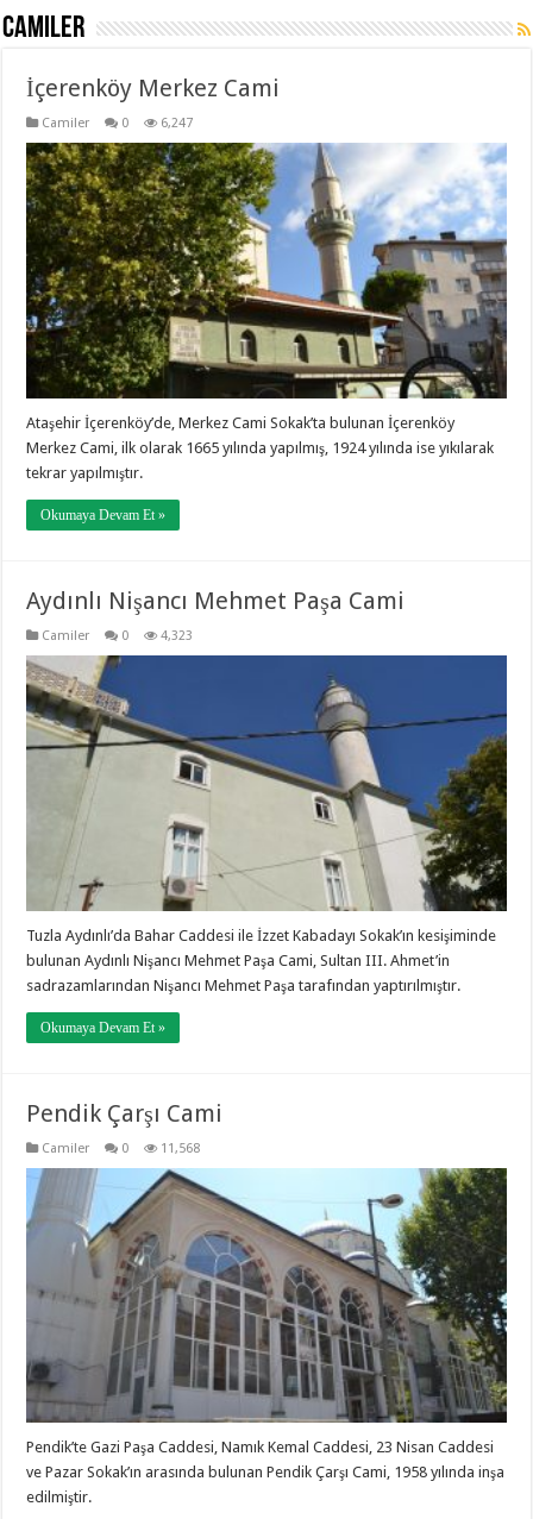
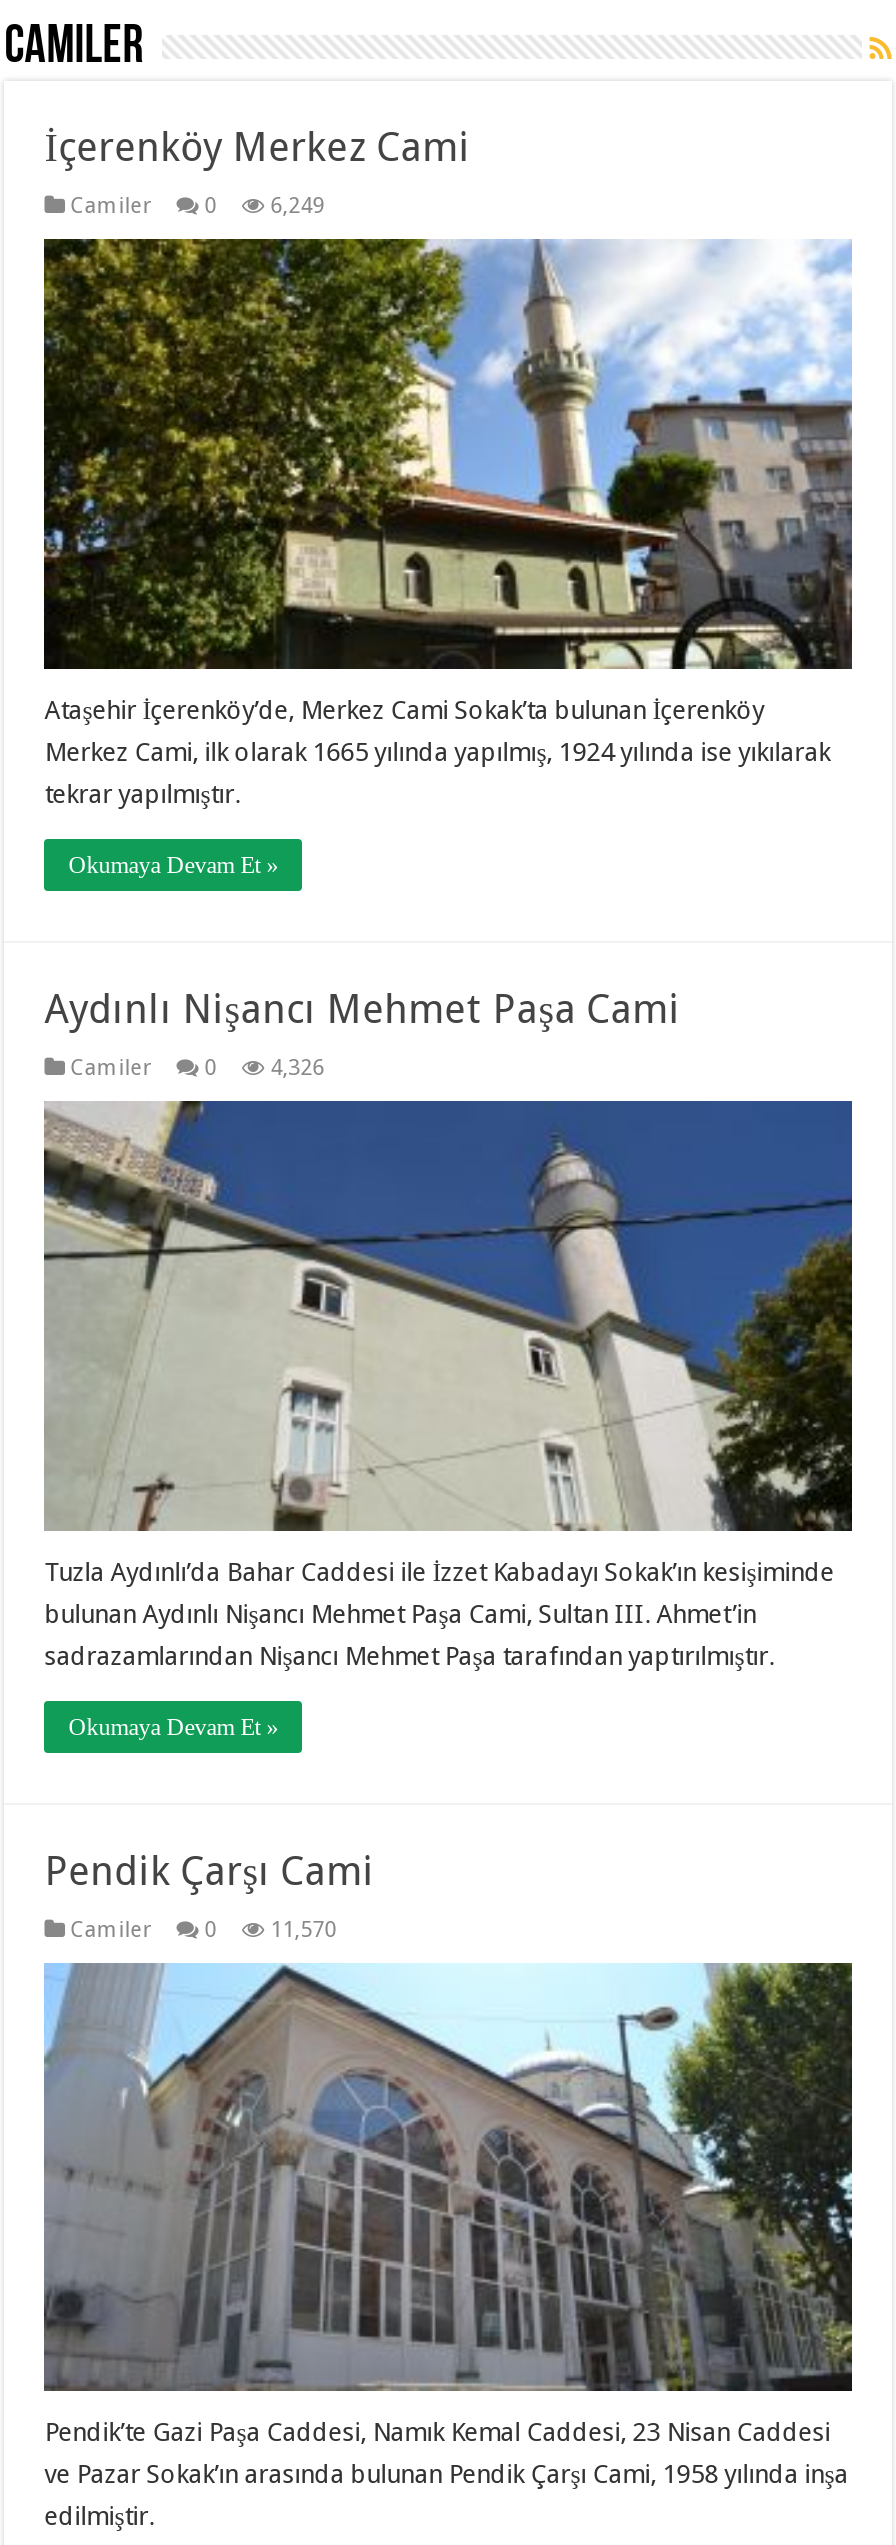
[161,115,193,131] 6,247 -> [270,193,324,219] 6,249
[161,628,193,643] 4,323 -> [270,1055,324,1081] 4,326
[161,1140,200,1156] 11,568 -> [270,1916,336,1942] 11,570

